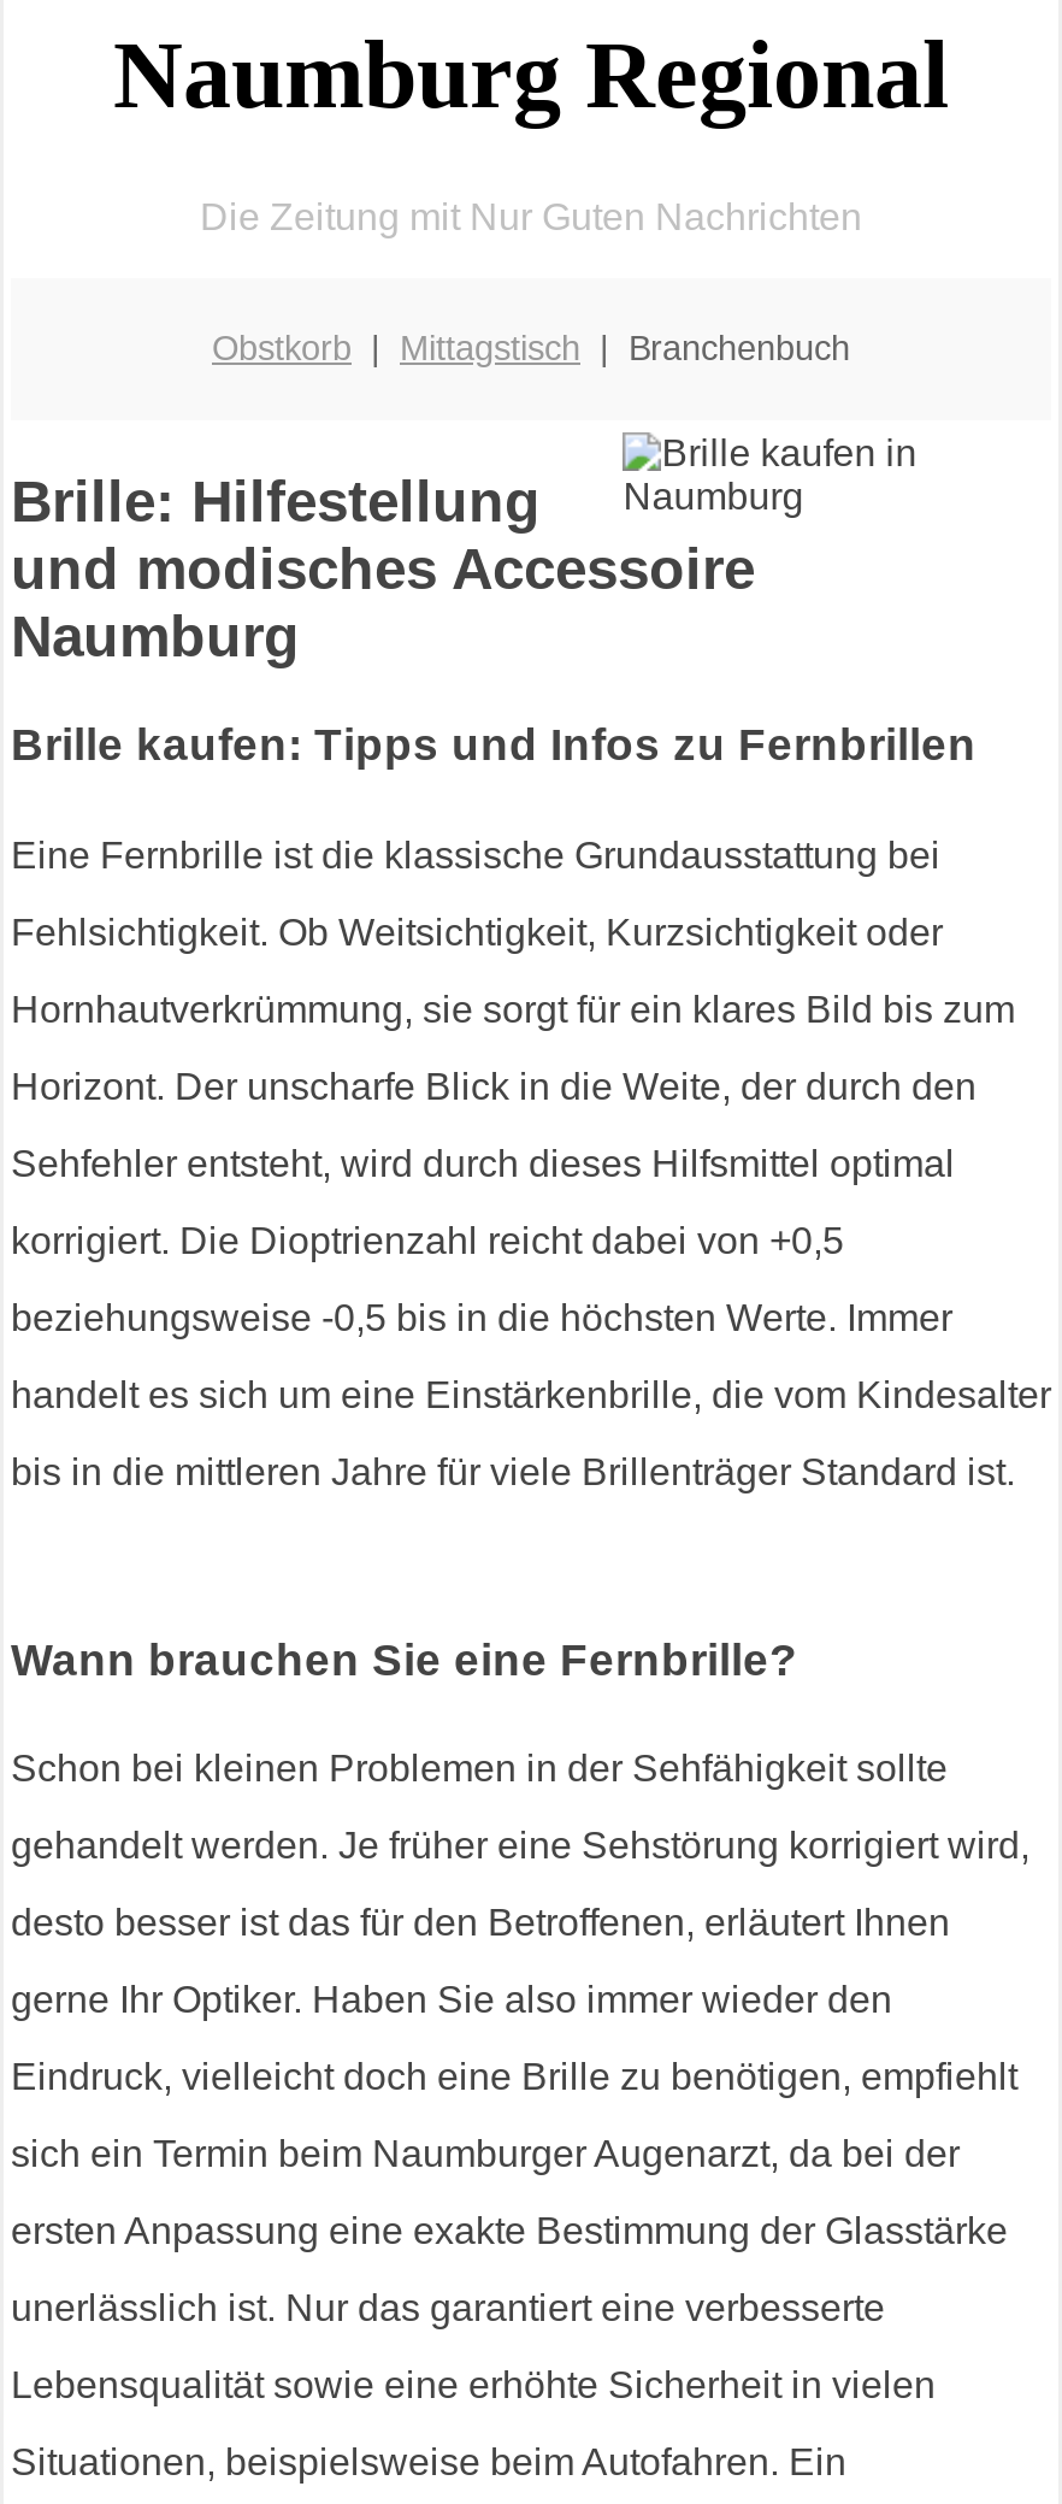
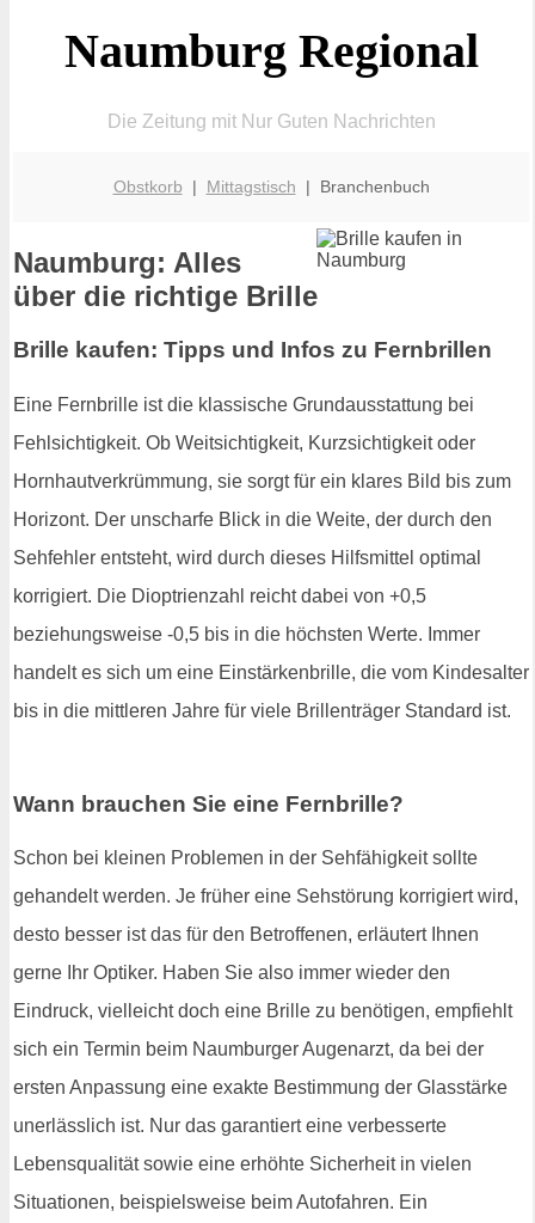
[11,469,755,669] Brille: Hilfestellung | und modisches Accessoire | Naumburg -> [13,247,318,312] Naumburg: Alles | über die richtige Brille

